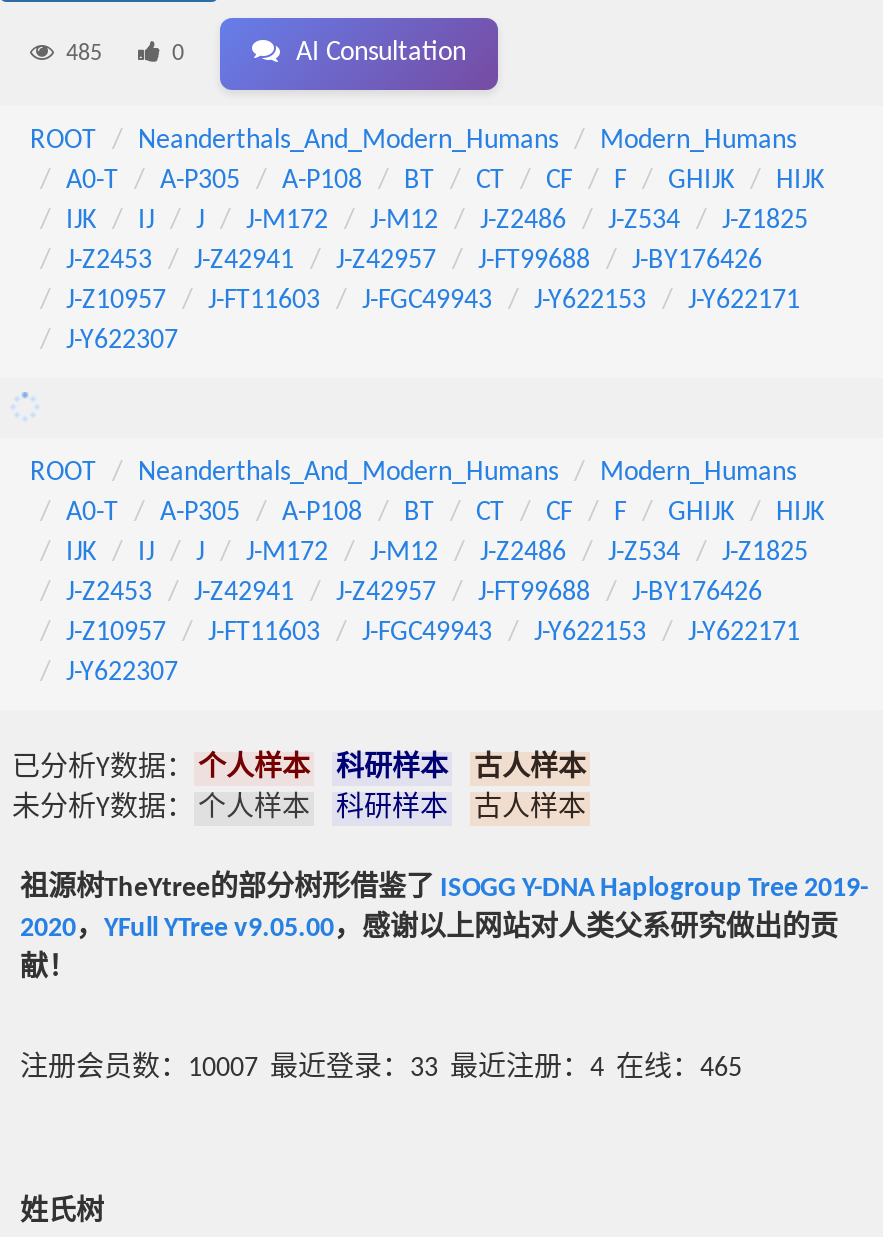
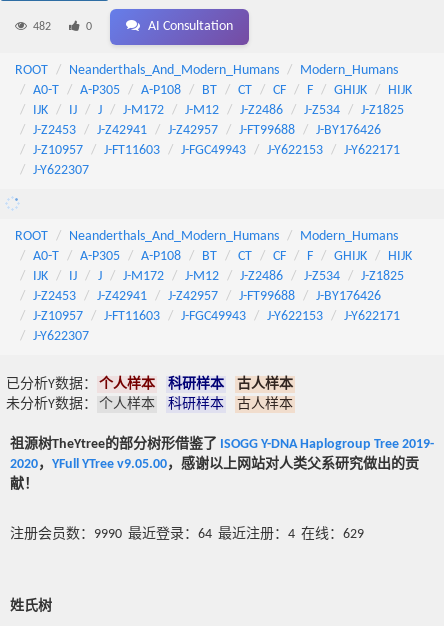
[66,42,102,66] 485 -> [33,21,51,33] 482
[20,1054,742,1084] 注册会员数：10007 最近登录：33 最近注册：4 在线：465 -> [10,527,364,542] 注册会员数：9990 最近登录：64 最近注册：4 在线：629

